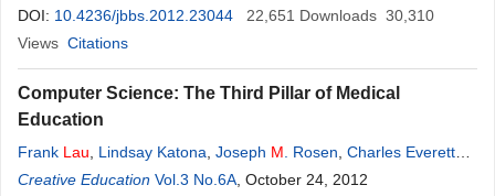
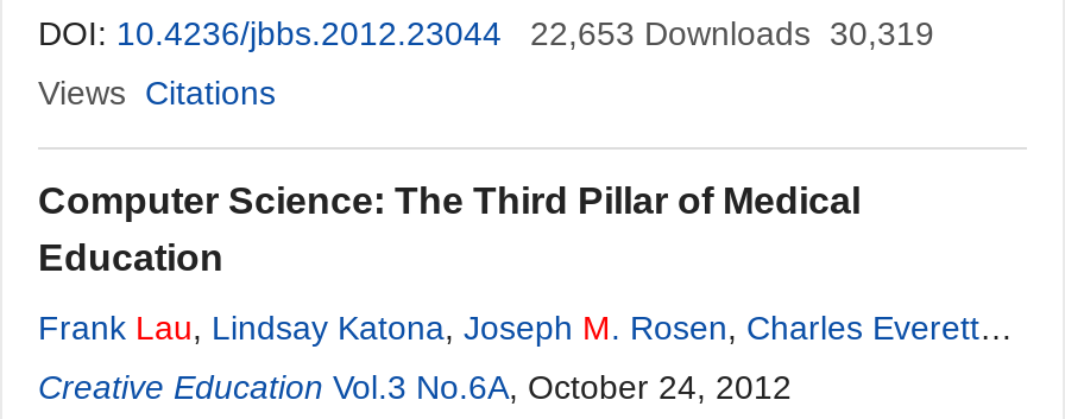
[18,7,434,24] DOI: 10.4236/jbbs.2012.23044 22,651 Downloads 30,310 -> [38,14,934,52] DOI: 10.4236/jbbs.2012.23044 22,653 Downloads 30,319

